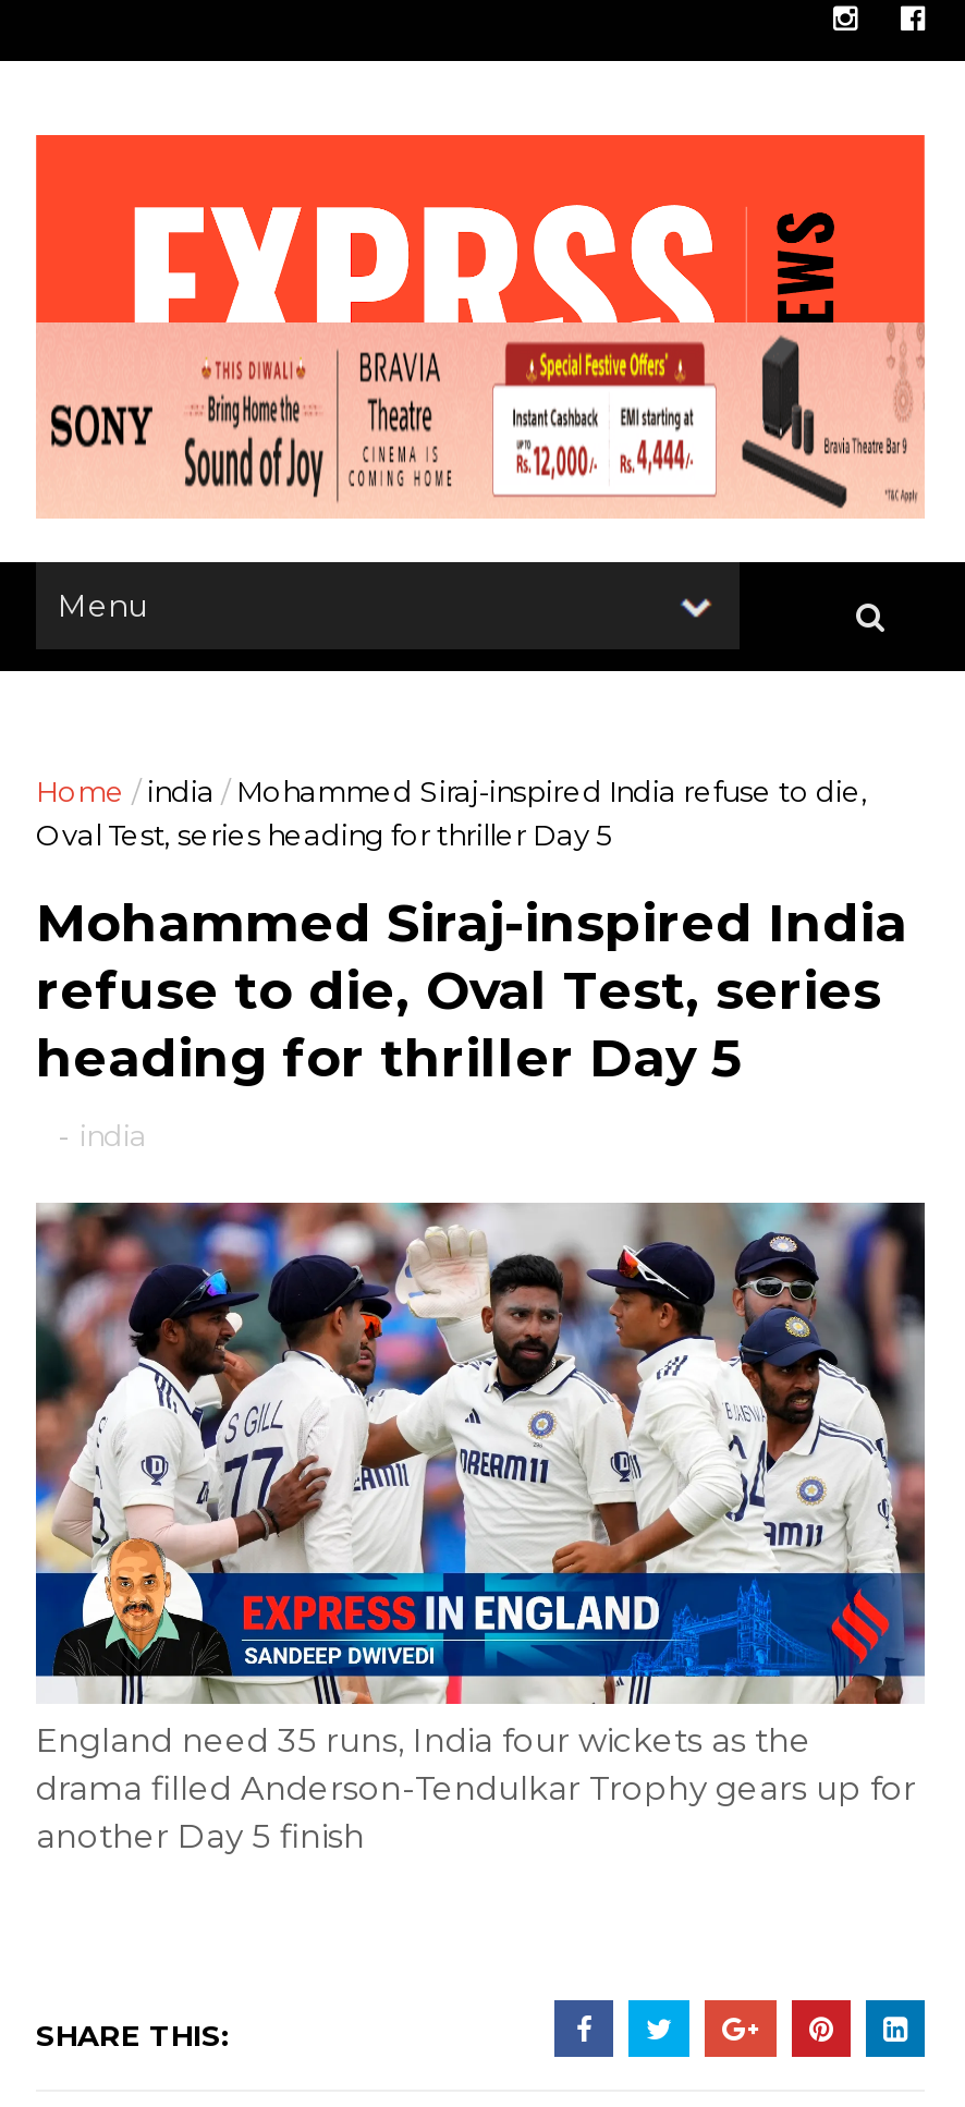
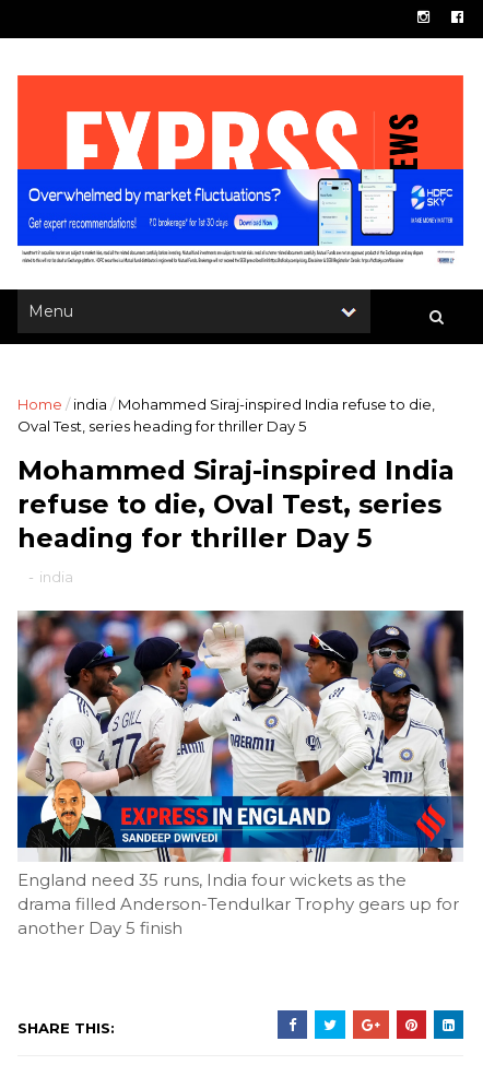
[36,320,927,519] [image] -> [16,168,464,267] [image]

